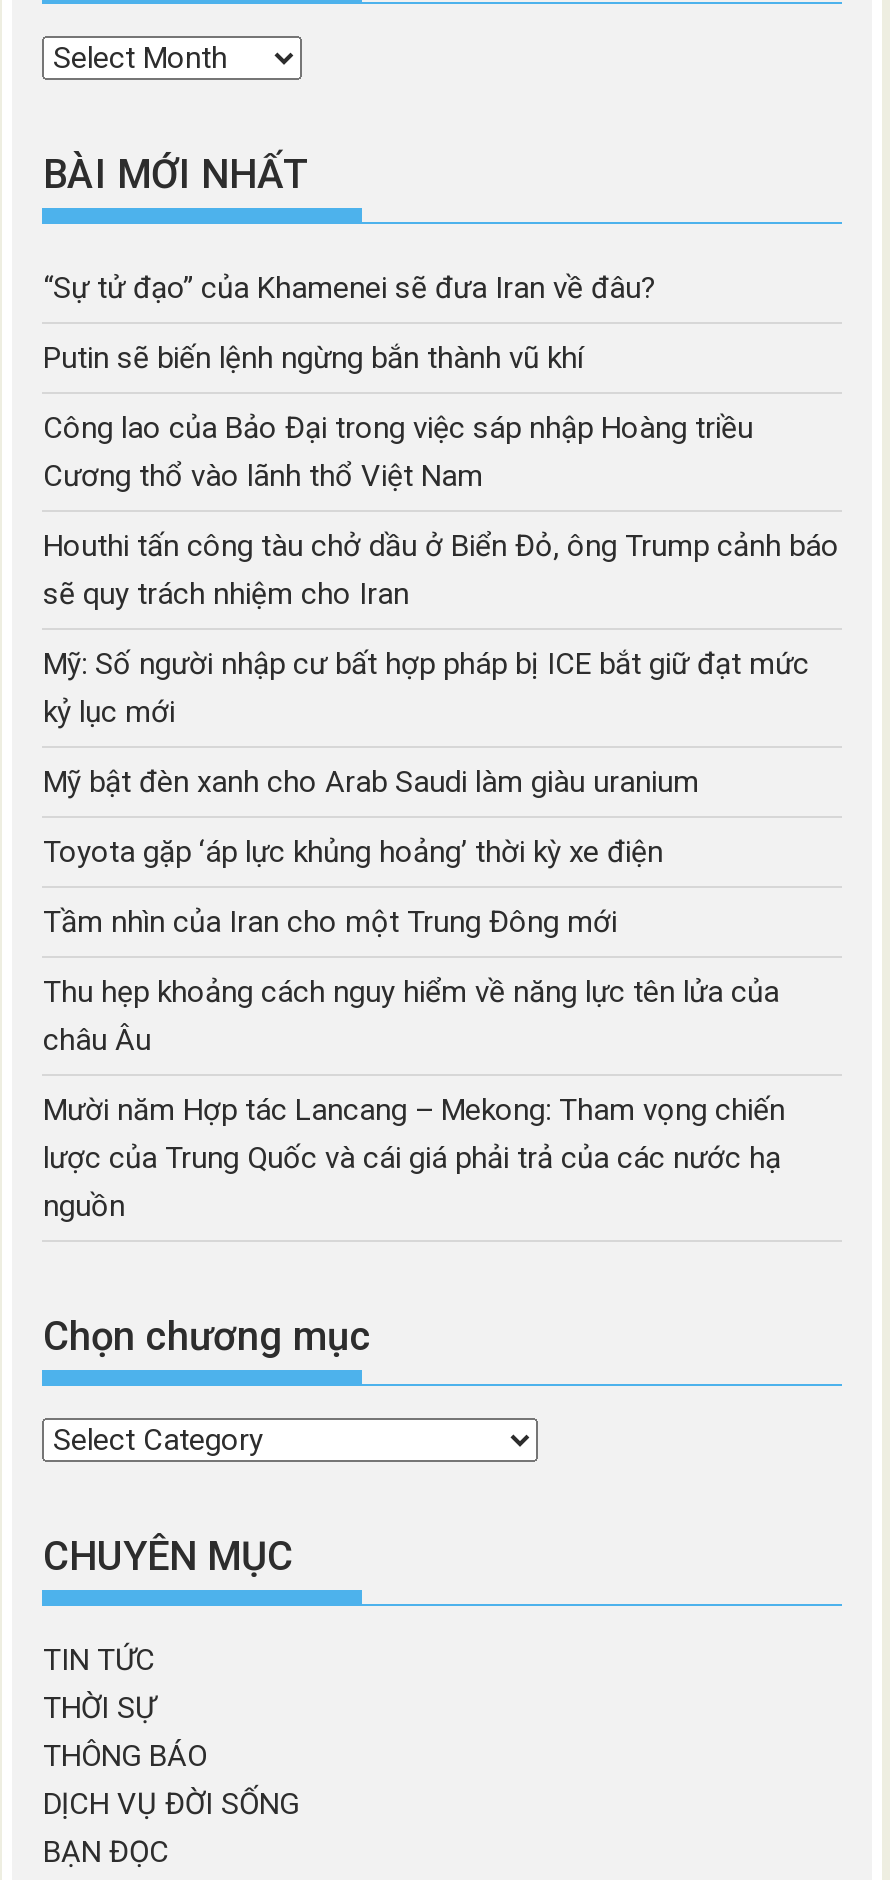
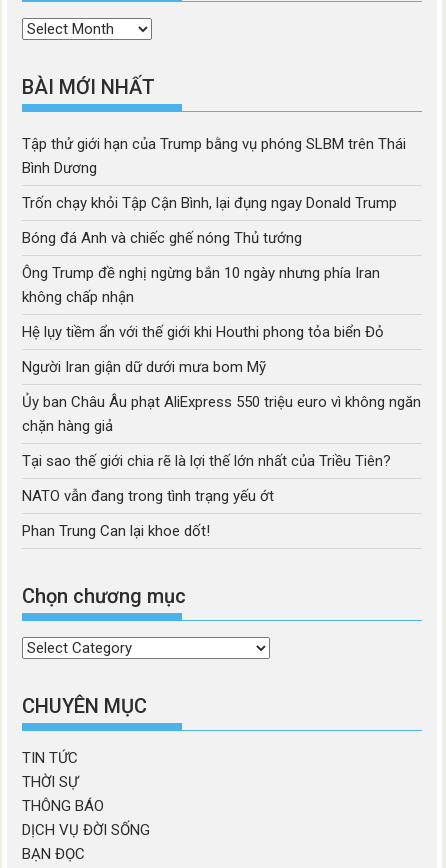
[43,270,657,306] “Sự tử đạo” của Khamenei sẽ đưa Iran về đâu? -> [22,135,406,177] Tập thử giới hạn của Trump bằng vụ phóng SLBM trên Thái | Bình Dương
[43,340,583,376] Putin sẽ biến lệnh ngừng bắn thành vũ khí -> [22,194,397,212] Trốn chạy khỏi Tập Cận Bình, lại đụng ngay Donald Trump
[43,410,753,494] Công lao của Bảo Đại trong việc sáp nhập Hoàng triều | Cương thổ vào lãnh thổ Việt Nam -> [22,229,302,247] Bóng đá Anh và chiếc ghế nóng Thủ tướng
[43,528,839,612] Houthi tấn công tàu chở dầu ở Biển Đỏ, ông Trump cảnh báo | sẽ quy trách nhiệm cho Iran -> [22,264,380,306] Ông Trump đề nghị ngừng bắn 10 ngày nhưng phía Iran | không chấp nhận
[43,646,809,730] Mỹ: Số người nhập cư bất hợp pháp bị ICE bắt giữ đạt mức | kỷ lục mới -> [22,323,384,341] Hệ lụy tiềm ẩn với thế giới khi Houthi phong tỏa biển Đỏ
[43,764,699,800] Mỹ bật đèn xanh cho Arab Saudi làm giàu uranium -> [22,358,266,376] Người Iran giận dữ dưới mưa bom Mỹ
[43,834,663,870] Toyota gặp ‘áp lực khủng hoảng’ thời kỳ xe điện -> [22,393,421,435] Ủy ban Châu Âu phạt AliExpress 550 triệu euro vì không ngăn | chặn hàng giả
[43,904,617,940] Tầm nhìn của Iran cho một Trung Đông mới -> [22,452,391,470] Tại sao thế giới chia rẽ là lợi thế lớn nhất của Triều Tiên?
[43,974,779,1058] Thu hẹp khoảng cách nguy hiểm về năng lực tên lửa của | châu Âu -> [22,487,274,505] NATO vẫn đang trong tình trạng yếu ớt
[43,1092,785,1224] Mười năm Hợp tác Lancang – Mekong: Tham vọng chiến | lược của Trung Quốc và cái giá phải trả của các nước hạ | nguồn -> [22,522,210,540] Phan Trung Can lại khoe dốt!

